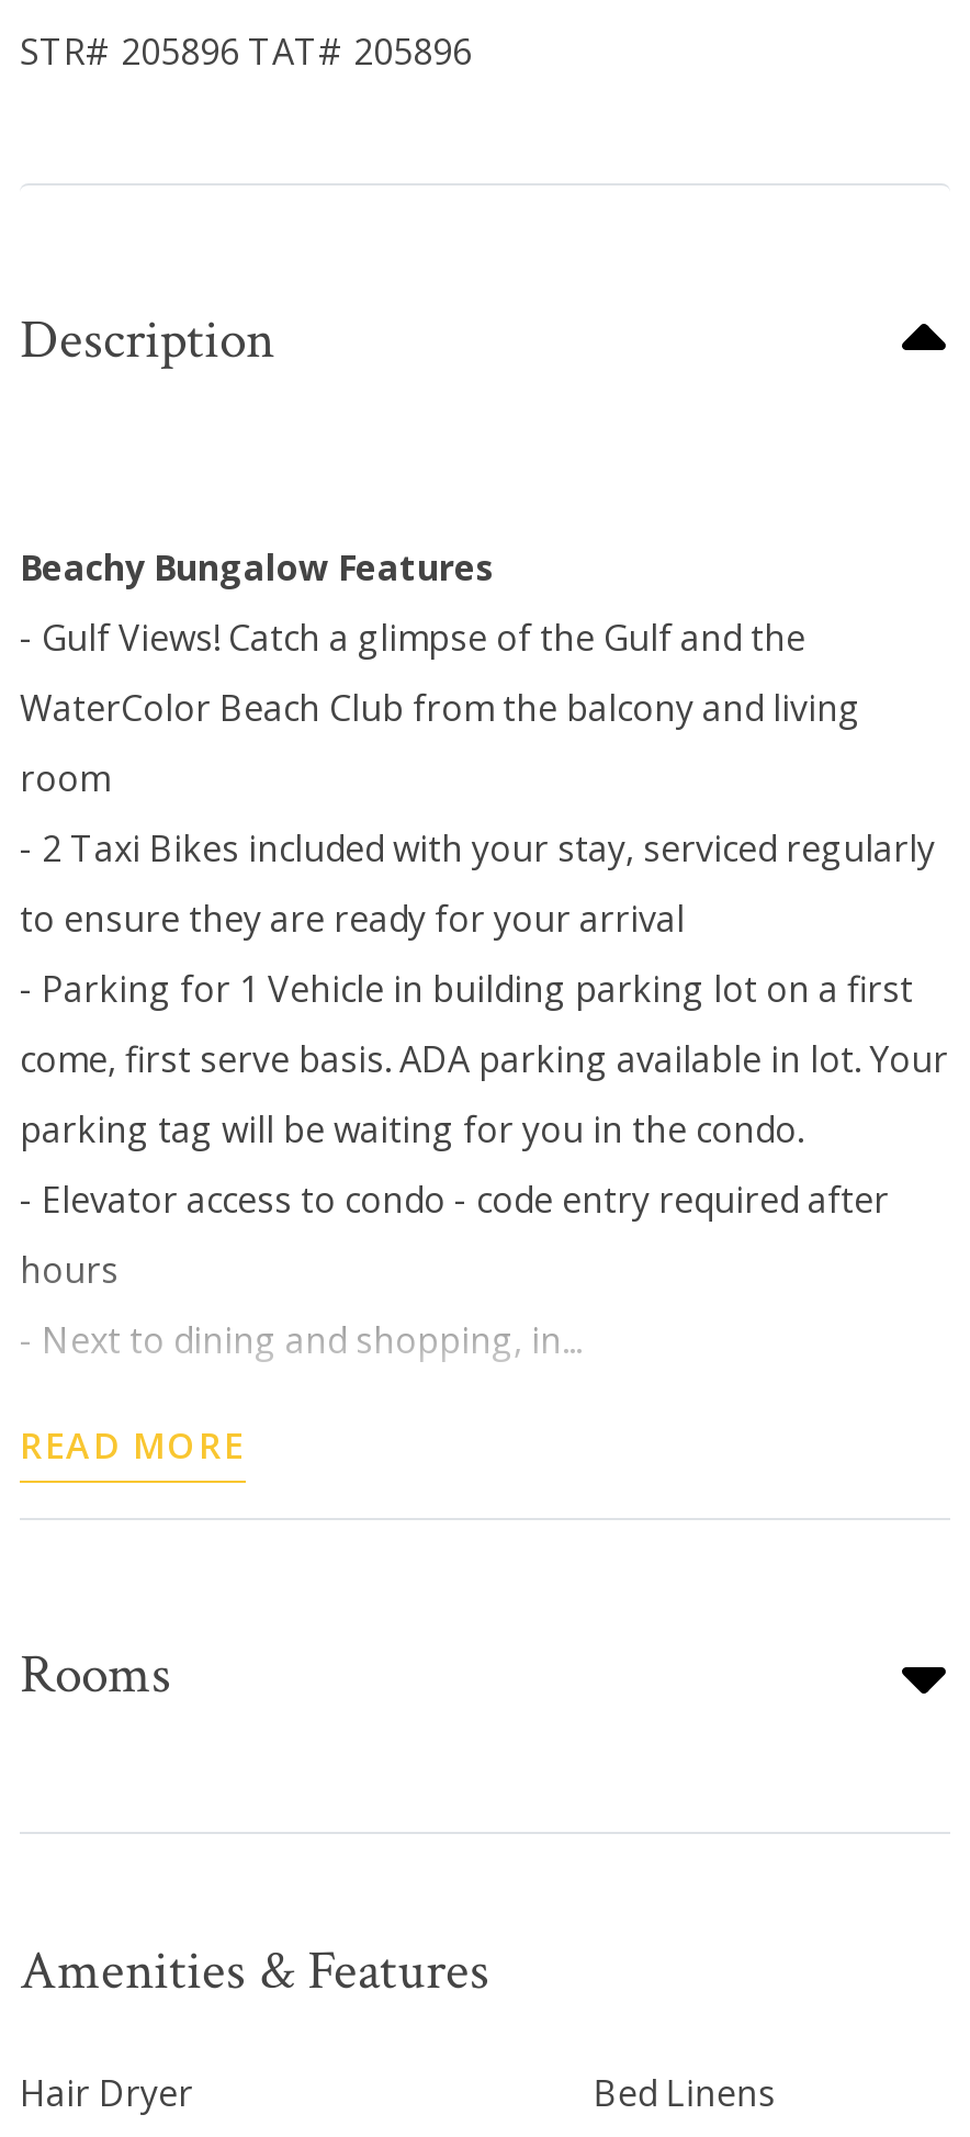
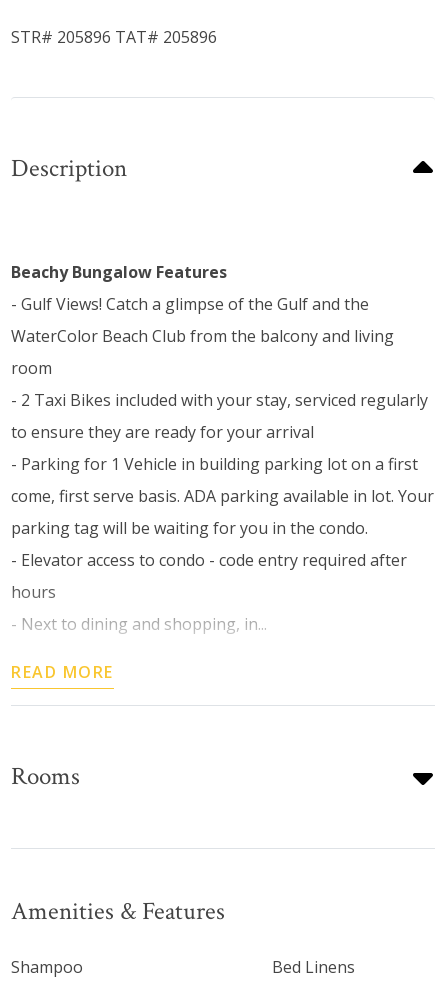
[20,2068,193,2116] Hair Dryer -> [11,956,83,978] Shampoo

